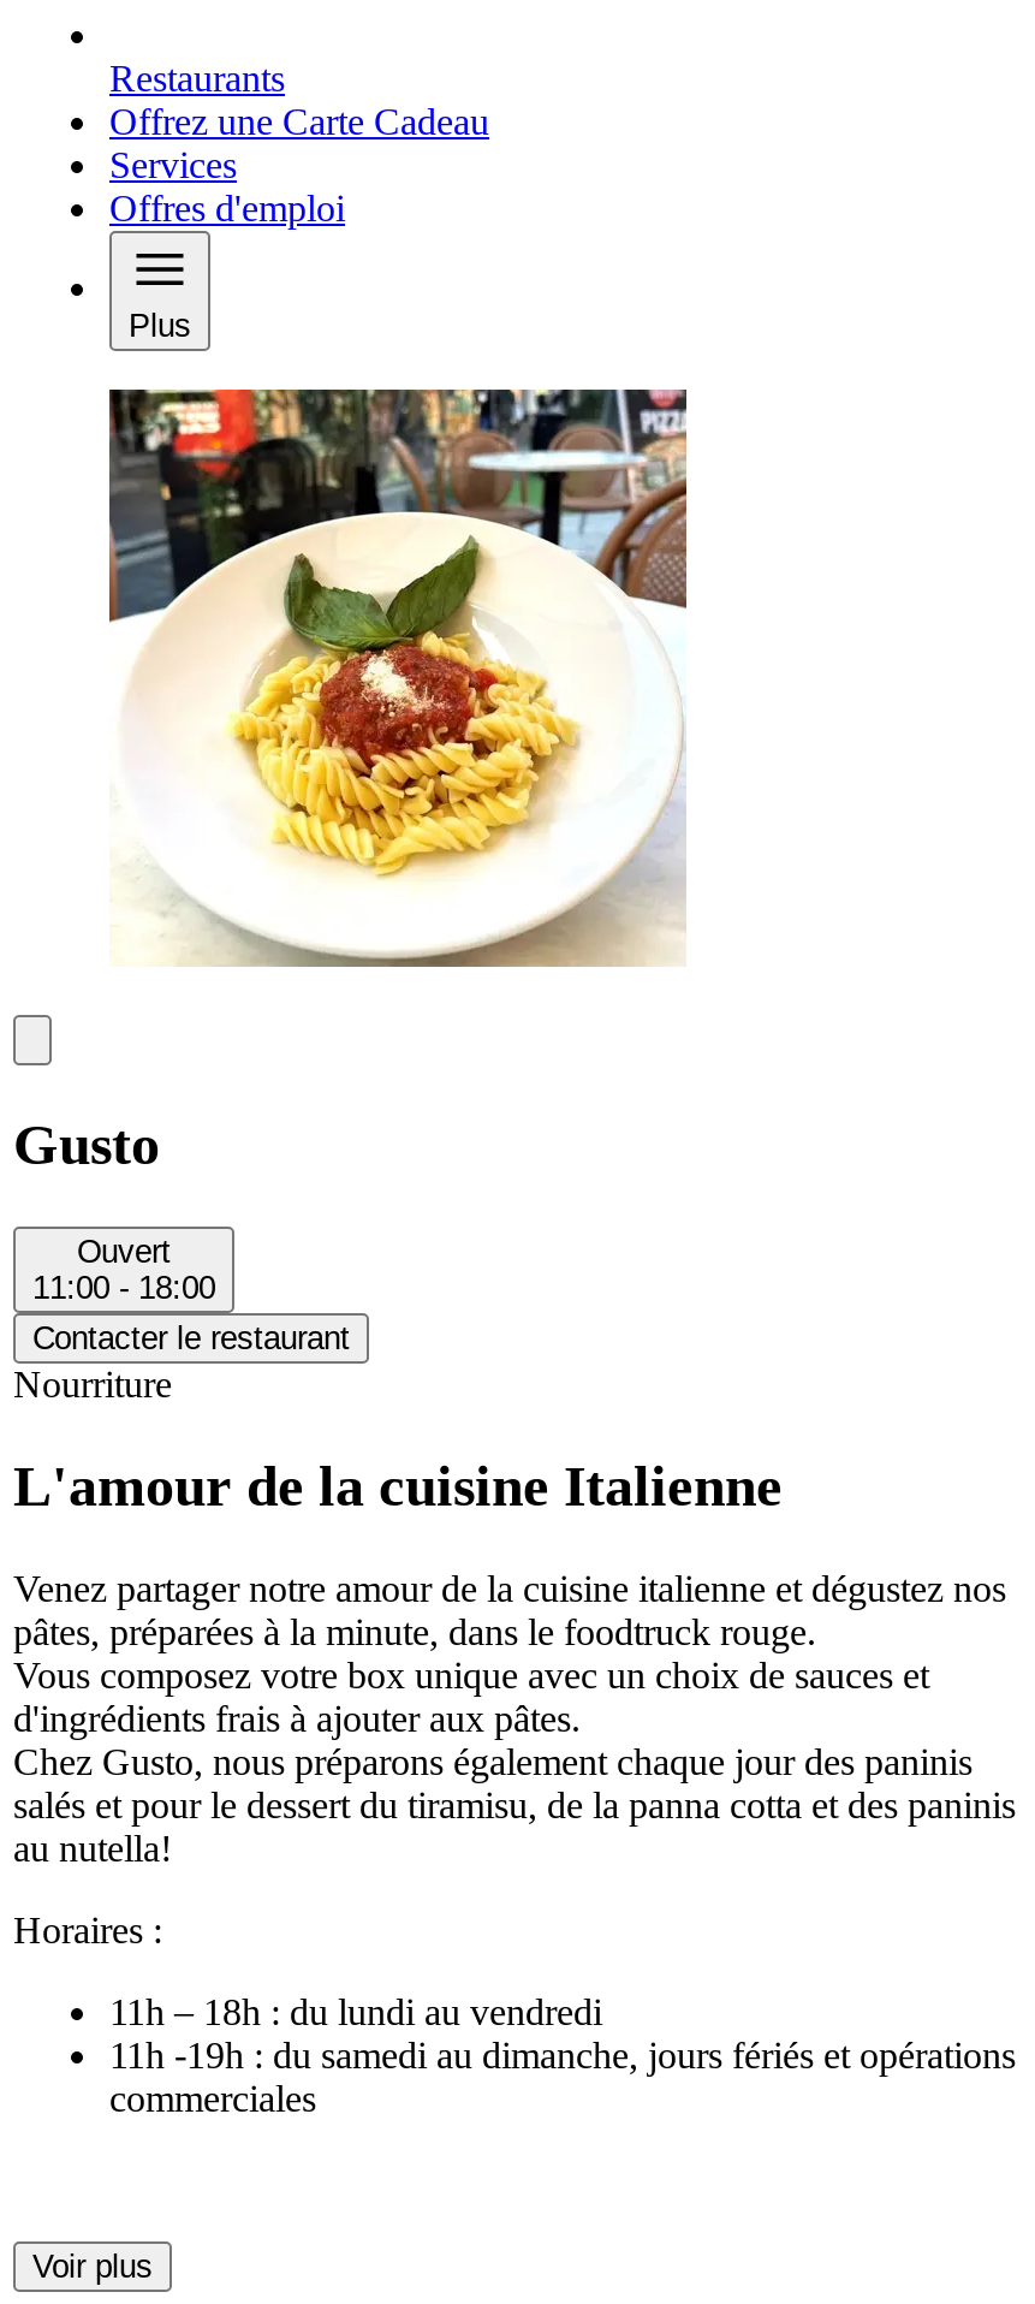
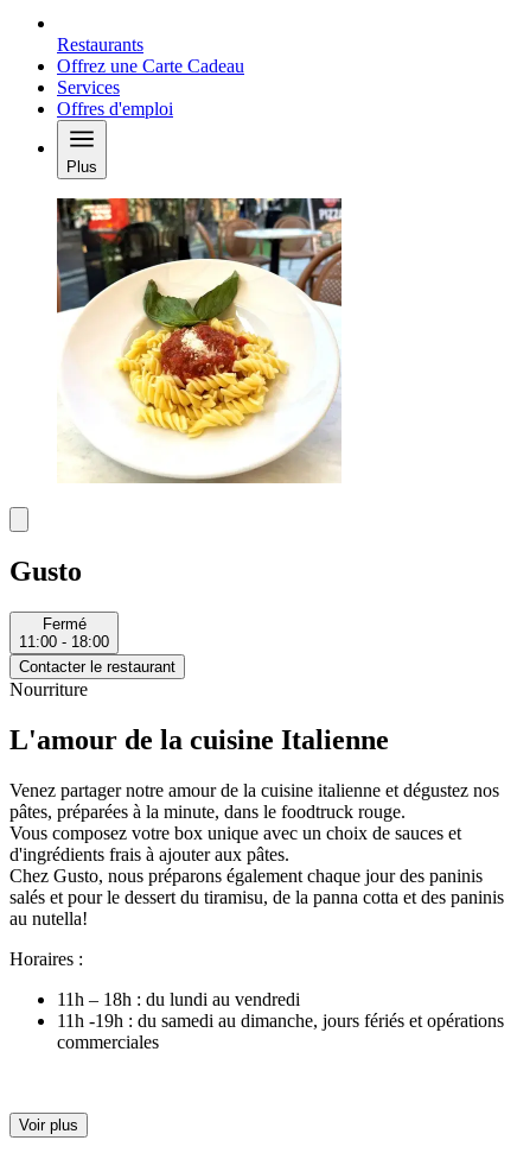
[77,1234,171,1270] Ouvert -> [42,615,86,633] Fermé

